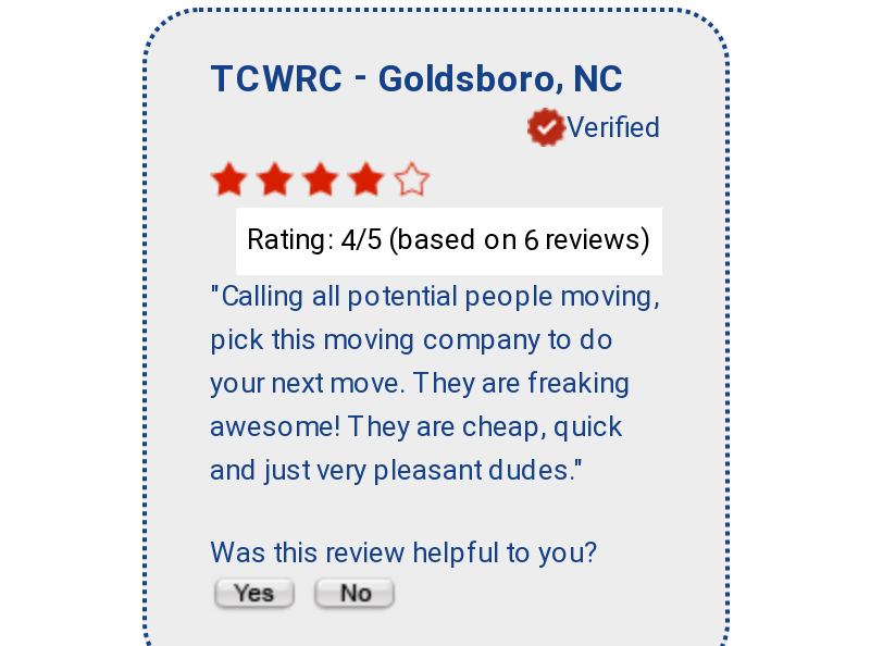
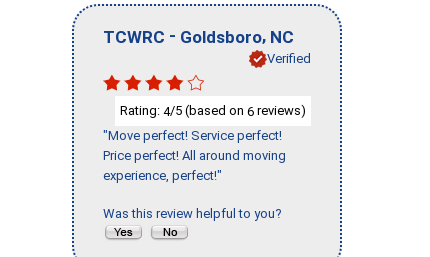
[210,279,660,486] "Calling all potential people moving, | pick this moving company to do | your next move. They are freaking | awesome! They are cheap, quick | and just very pleasant dudes." -> [103,128,286,183] "Move perfect! Service perfect! | Price perfect! All around moving | experience, perfect!"

